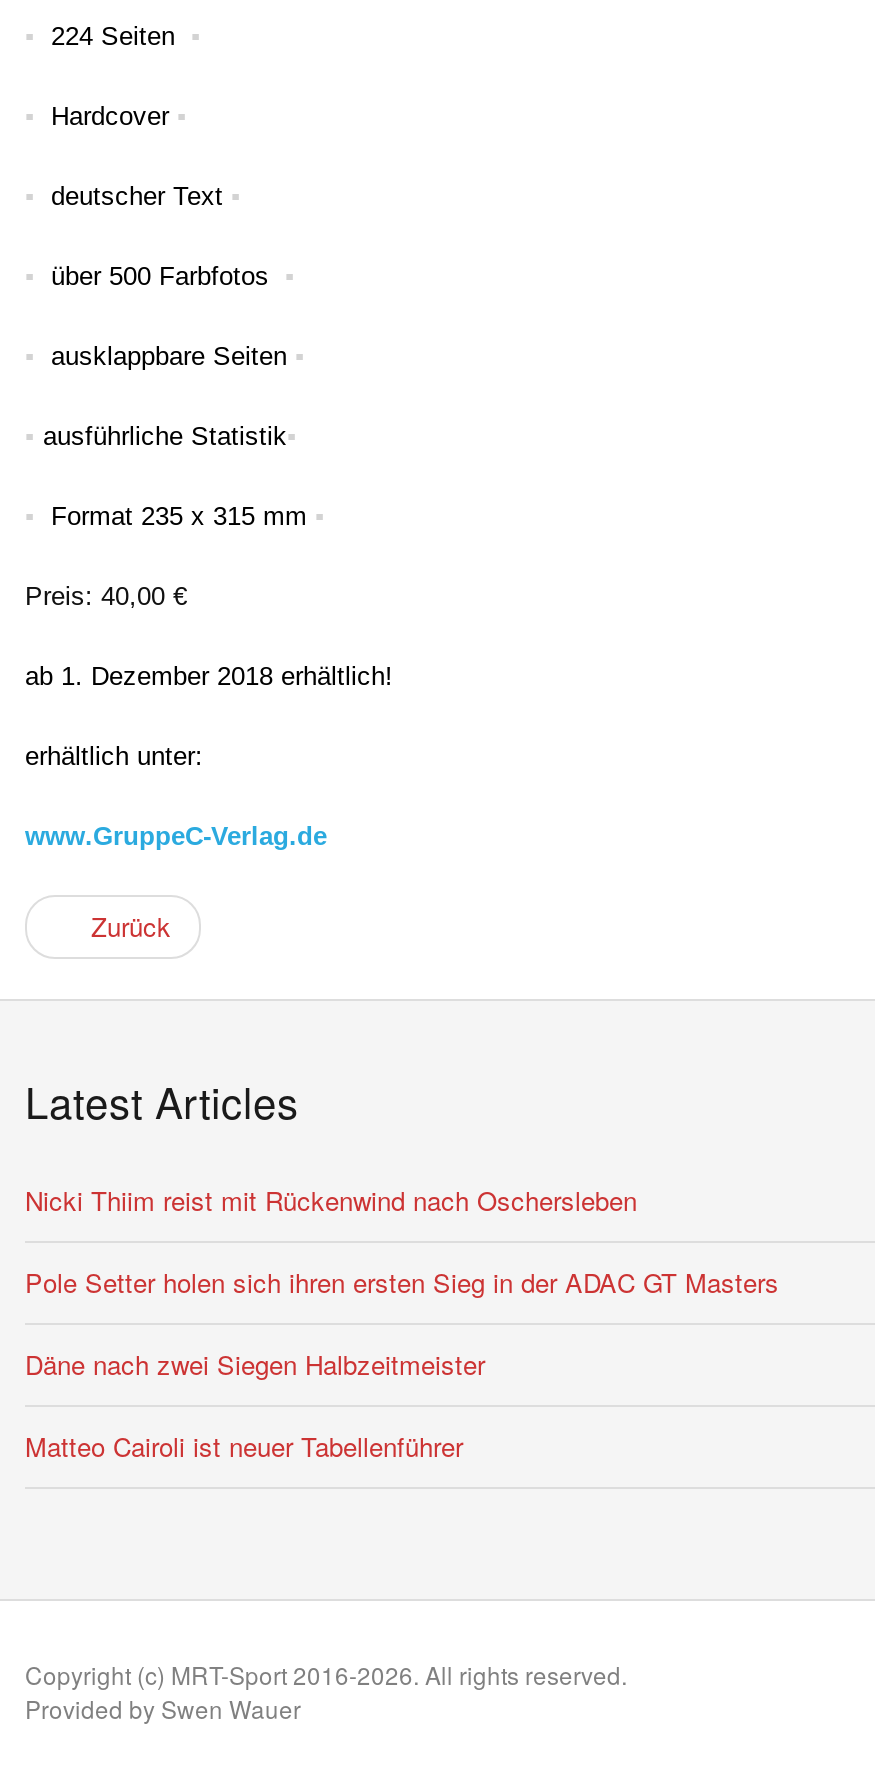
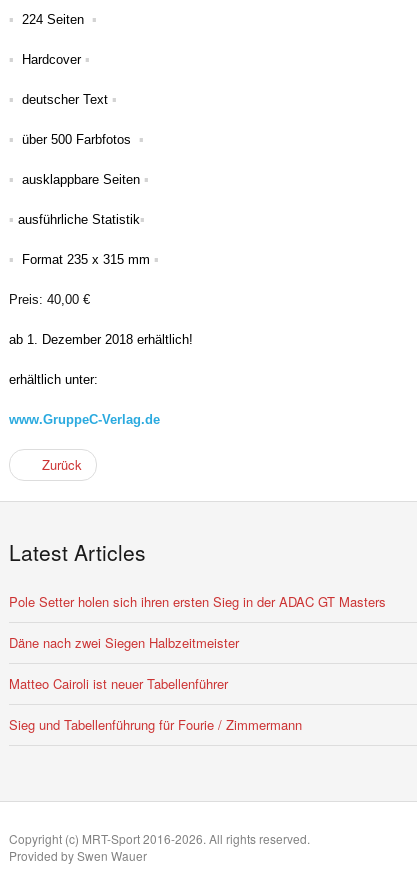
[25,1181,637,1219] Nicki Thiim reist mit Rückenwind nach Oschersleben -> none
moved [25,1263,779,1465] -> [9,592,386,693]: Pole Setter holen sich ihren ersten Sieg in der ADAC GT Masters | Däne nach zwei Siegen Halbzeitmeister | Matteo Cairoli ist neuer Tabellenführer
none -> [9,715,302,734] Sieg und Tabellenführung für Fourie / Zimmermann

